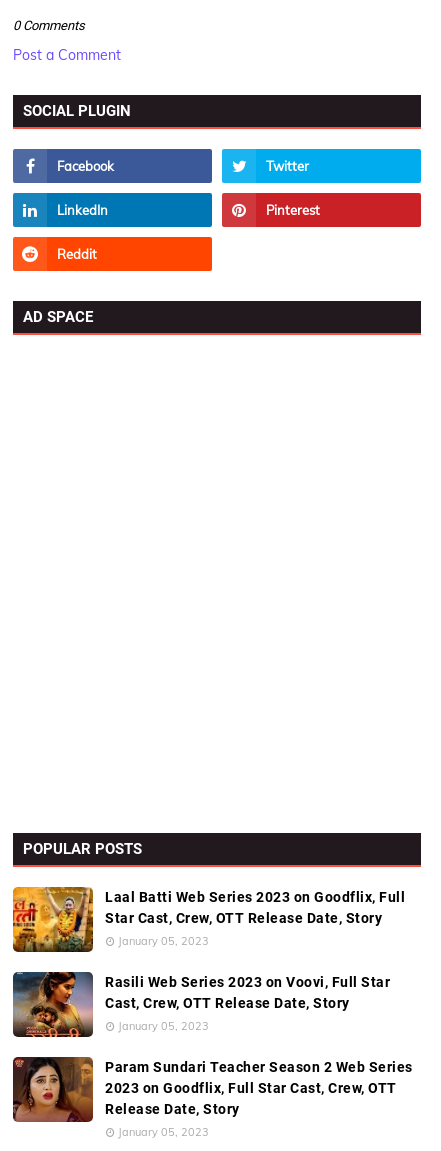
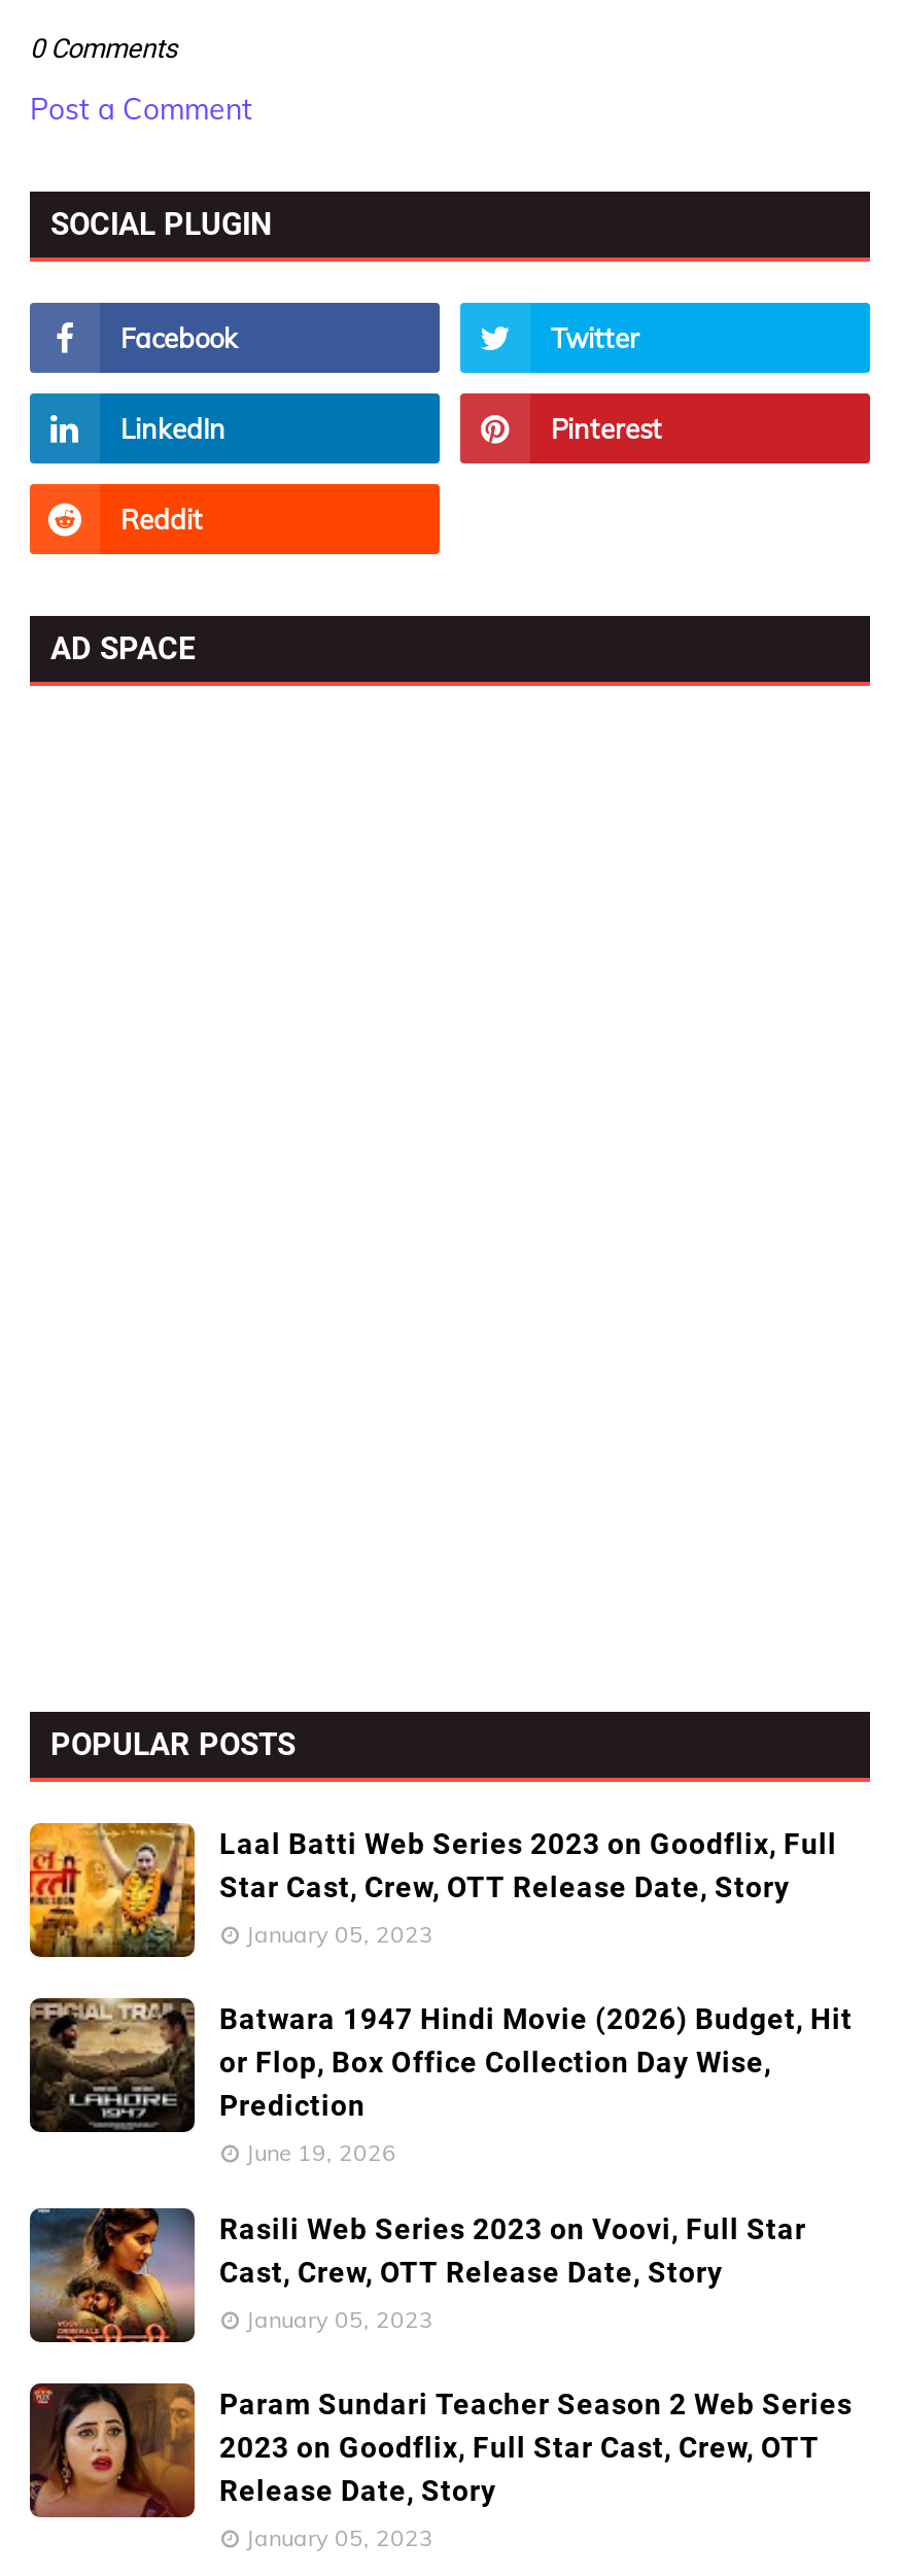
none -> [28,1996,853,2167] [image] | Batwara 1947 Hindi Movie (2026) Budget, Hit | or Flop, Box Office Collection Day Wise, | Prediction | June 19, 2026

